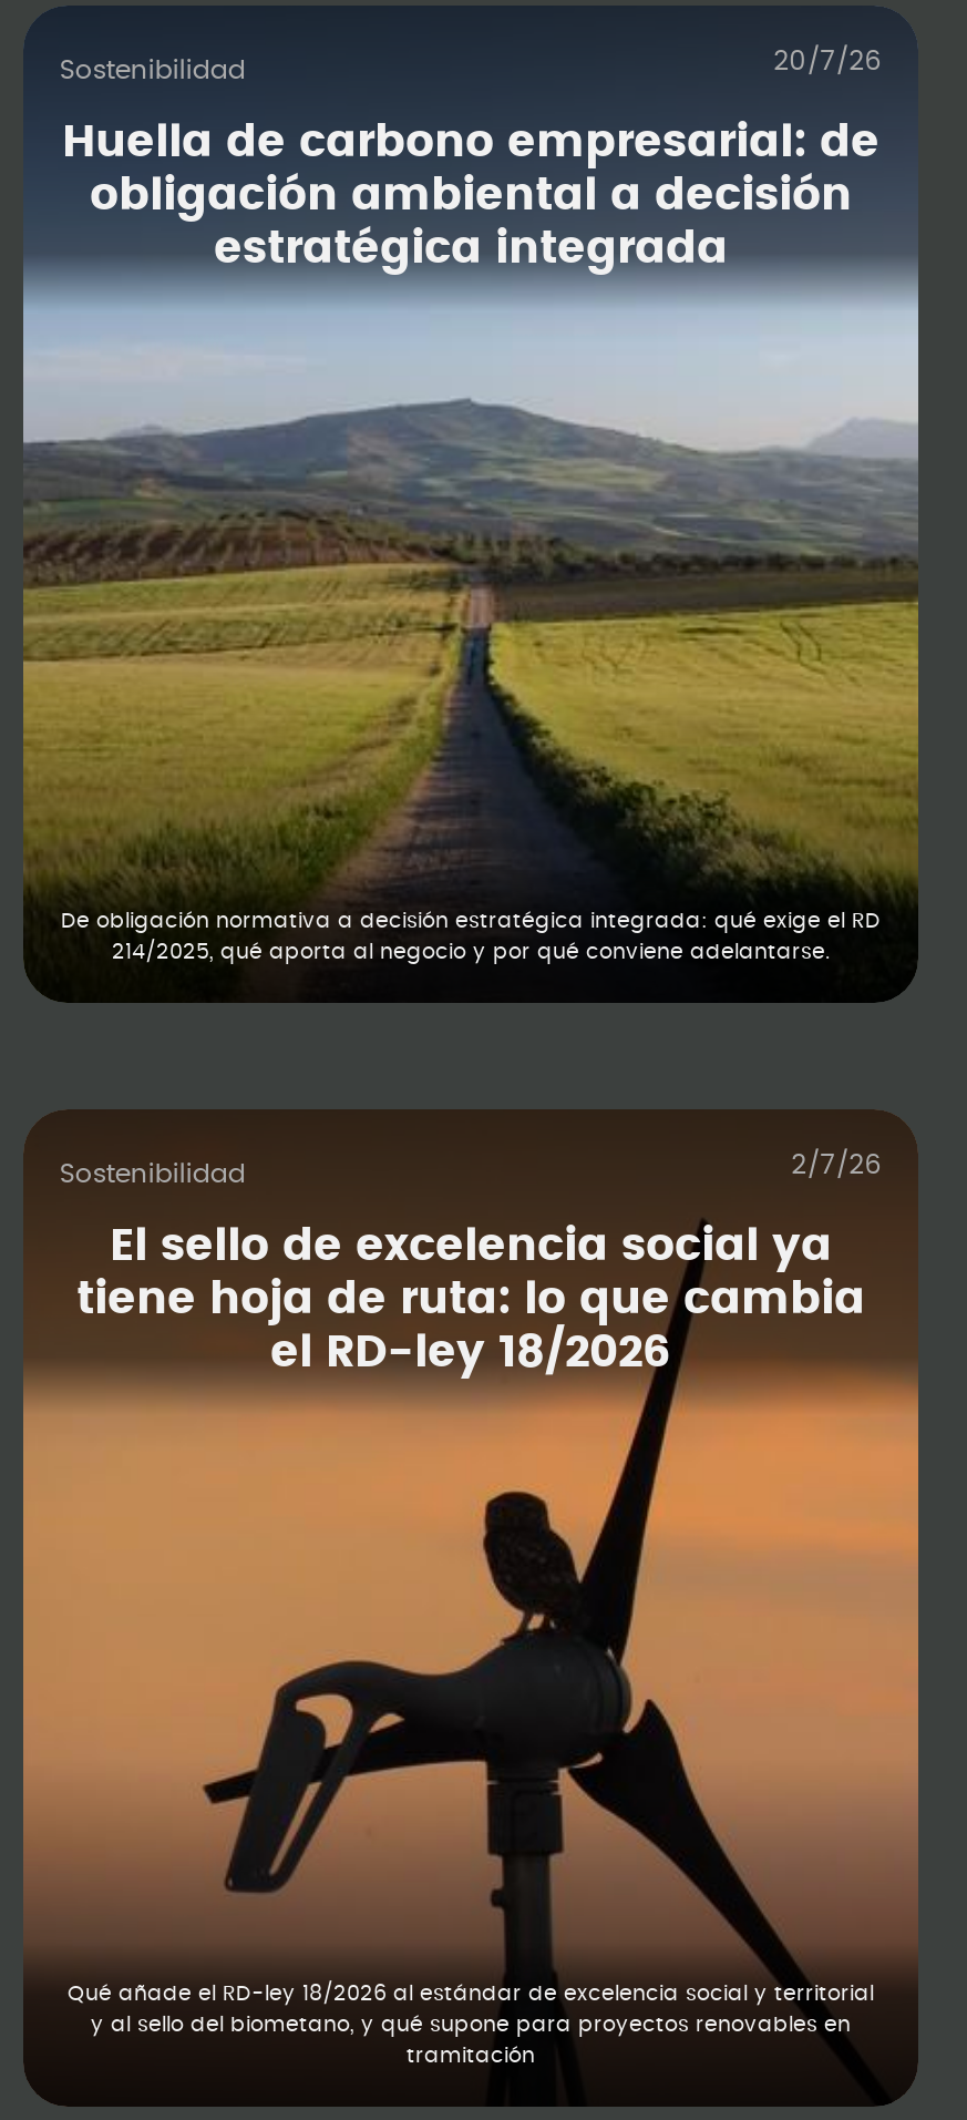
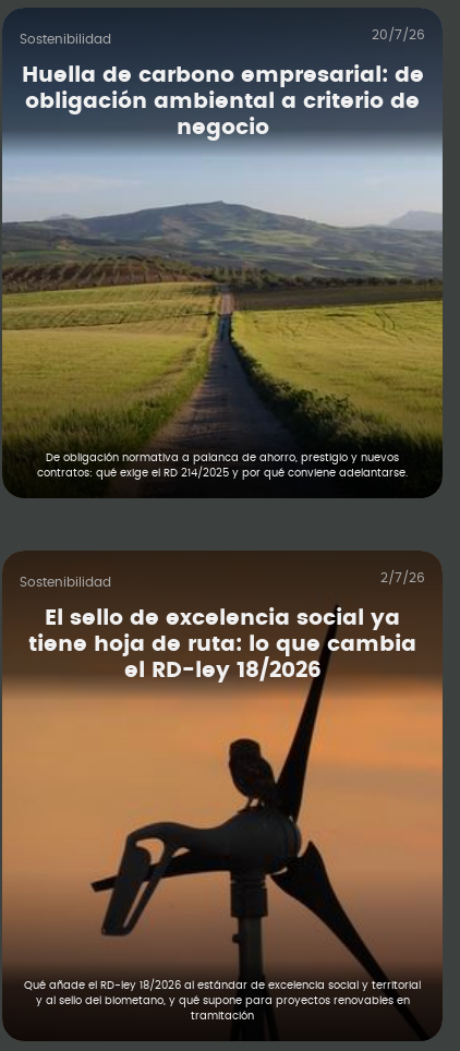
[90,174,852,272] obligación ambiental a decisión | estratégica integrada -> [25,90,420,138] obligación ambiental a criterio de | negocio
[61,910,881,963] De obligación normativa a decisión estratégica integrada: qué exige el RD | 214/2025, qué aporta al negocio y por qué conviene adelantarse. -> [37,452,408,479] De obligación normativa a palanca de ahorro, prestigio y nuevos | contratos: qué exige el RD 214/2025 y por qué conviene adelantarse.

